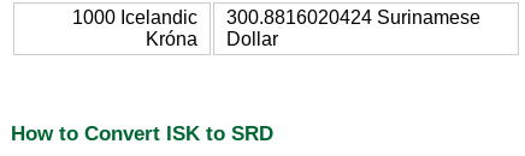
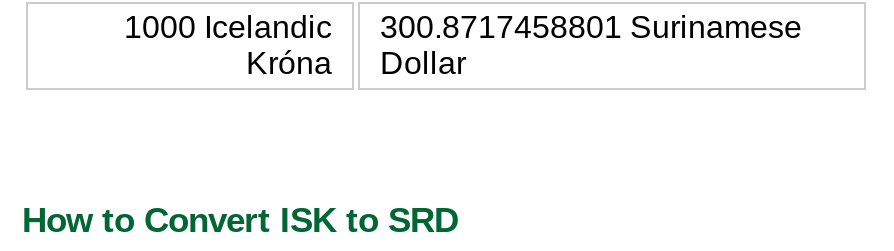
[72,7,480,27] 1000 Icelandic 300.8816020424 Surinamese -> [124,9,802,43] 1000 Icelandic 300.8717458801 Surinamese

